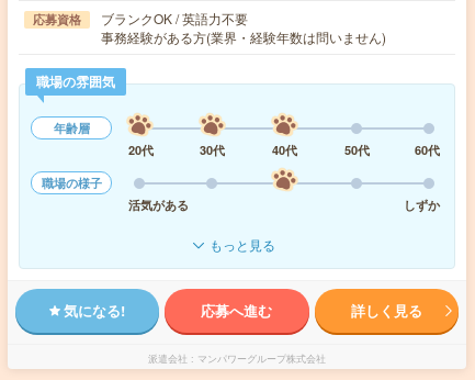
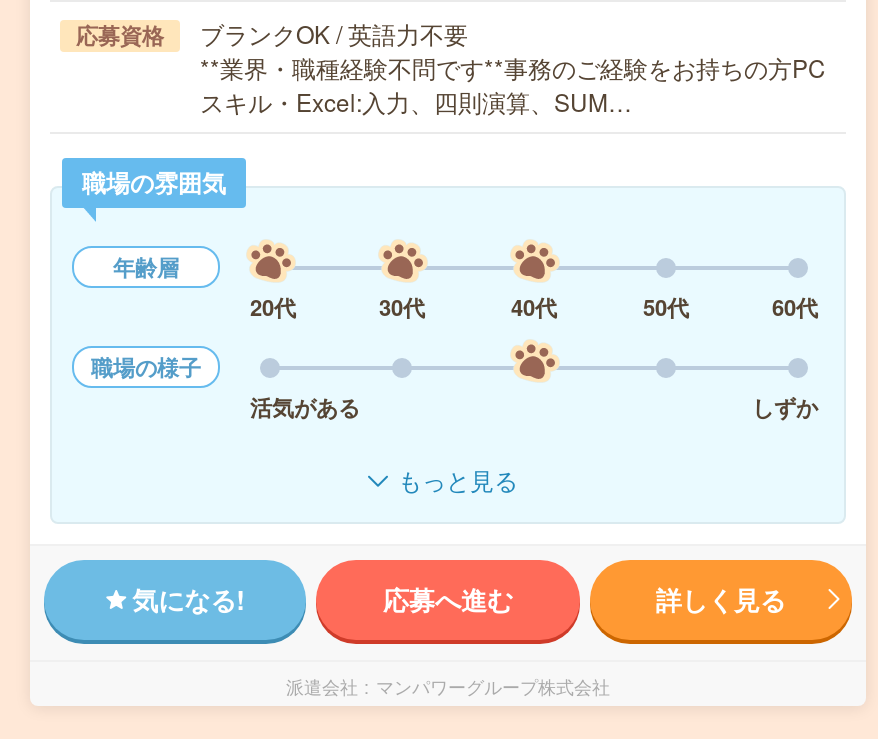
[101,27,386,46] 事務経験がある方(業界・経験年数は問いません) -> [200,50,826,118] **業界・職種経験不問です**事務のご経験をお持ちの方PC | スキル・Excel:入力、四則演算、SUM…

